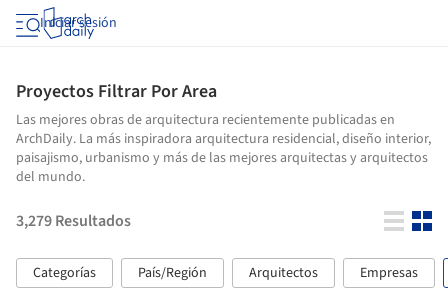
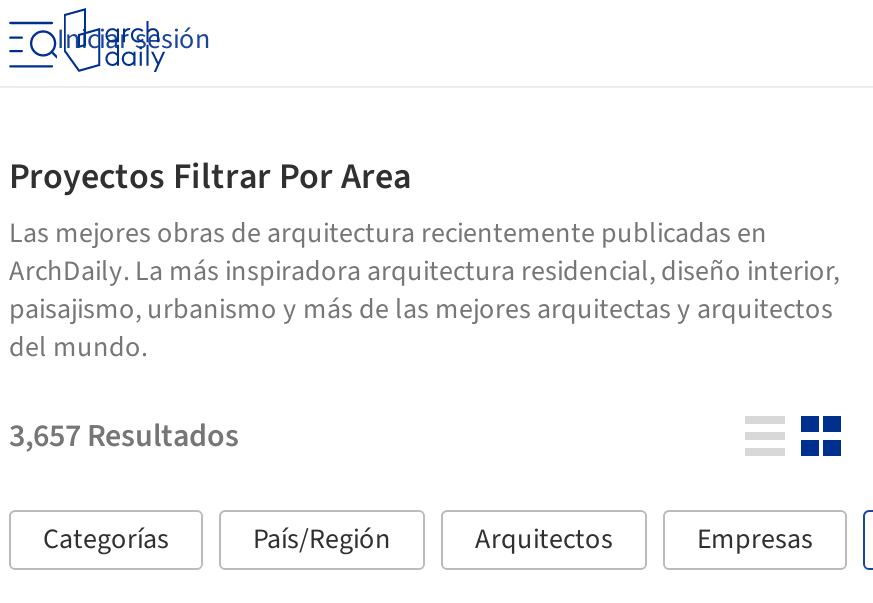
[16,210,131,232] 3,279 Resultados -> [9,414,239,458] 3,657 Resultados

